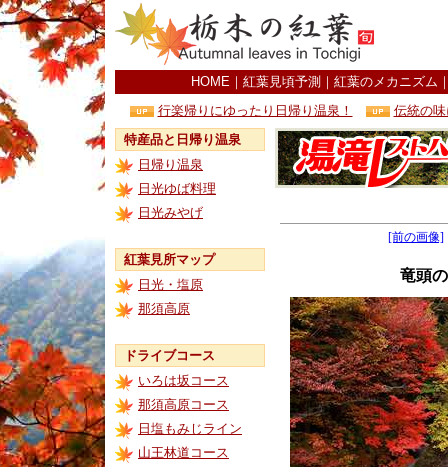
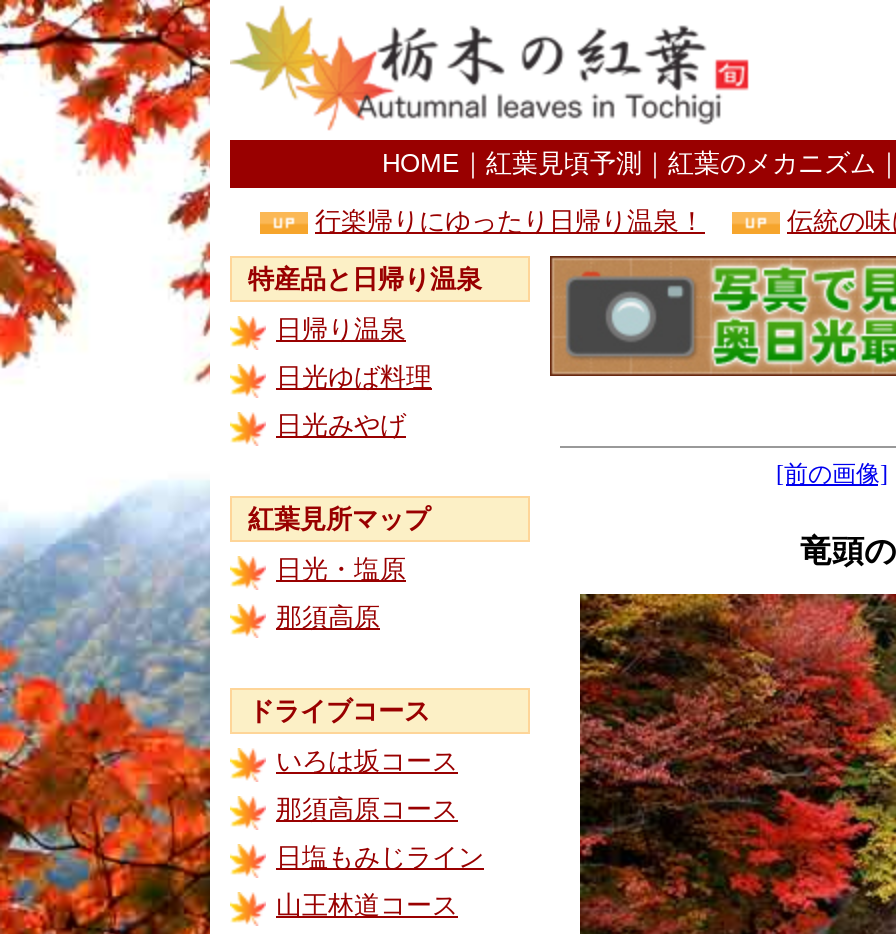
[275,128,445,188] [image] -> [548,254,890,378] [image]

